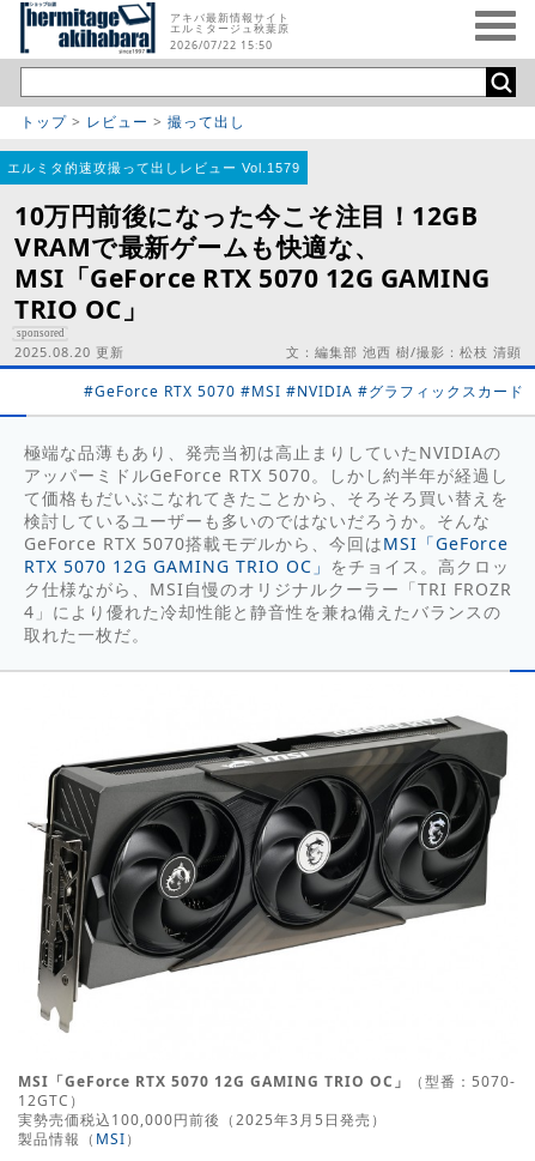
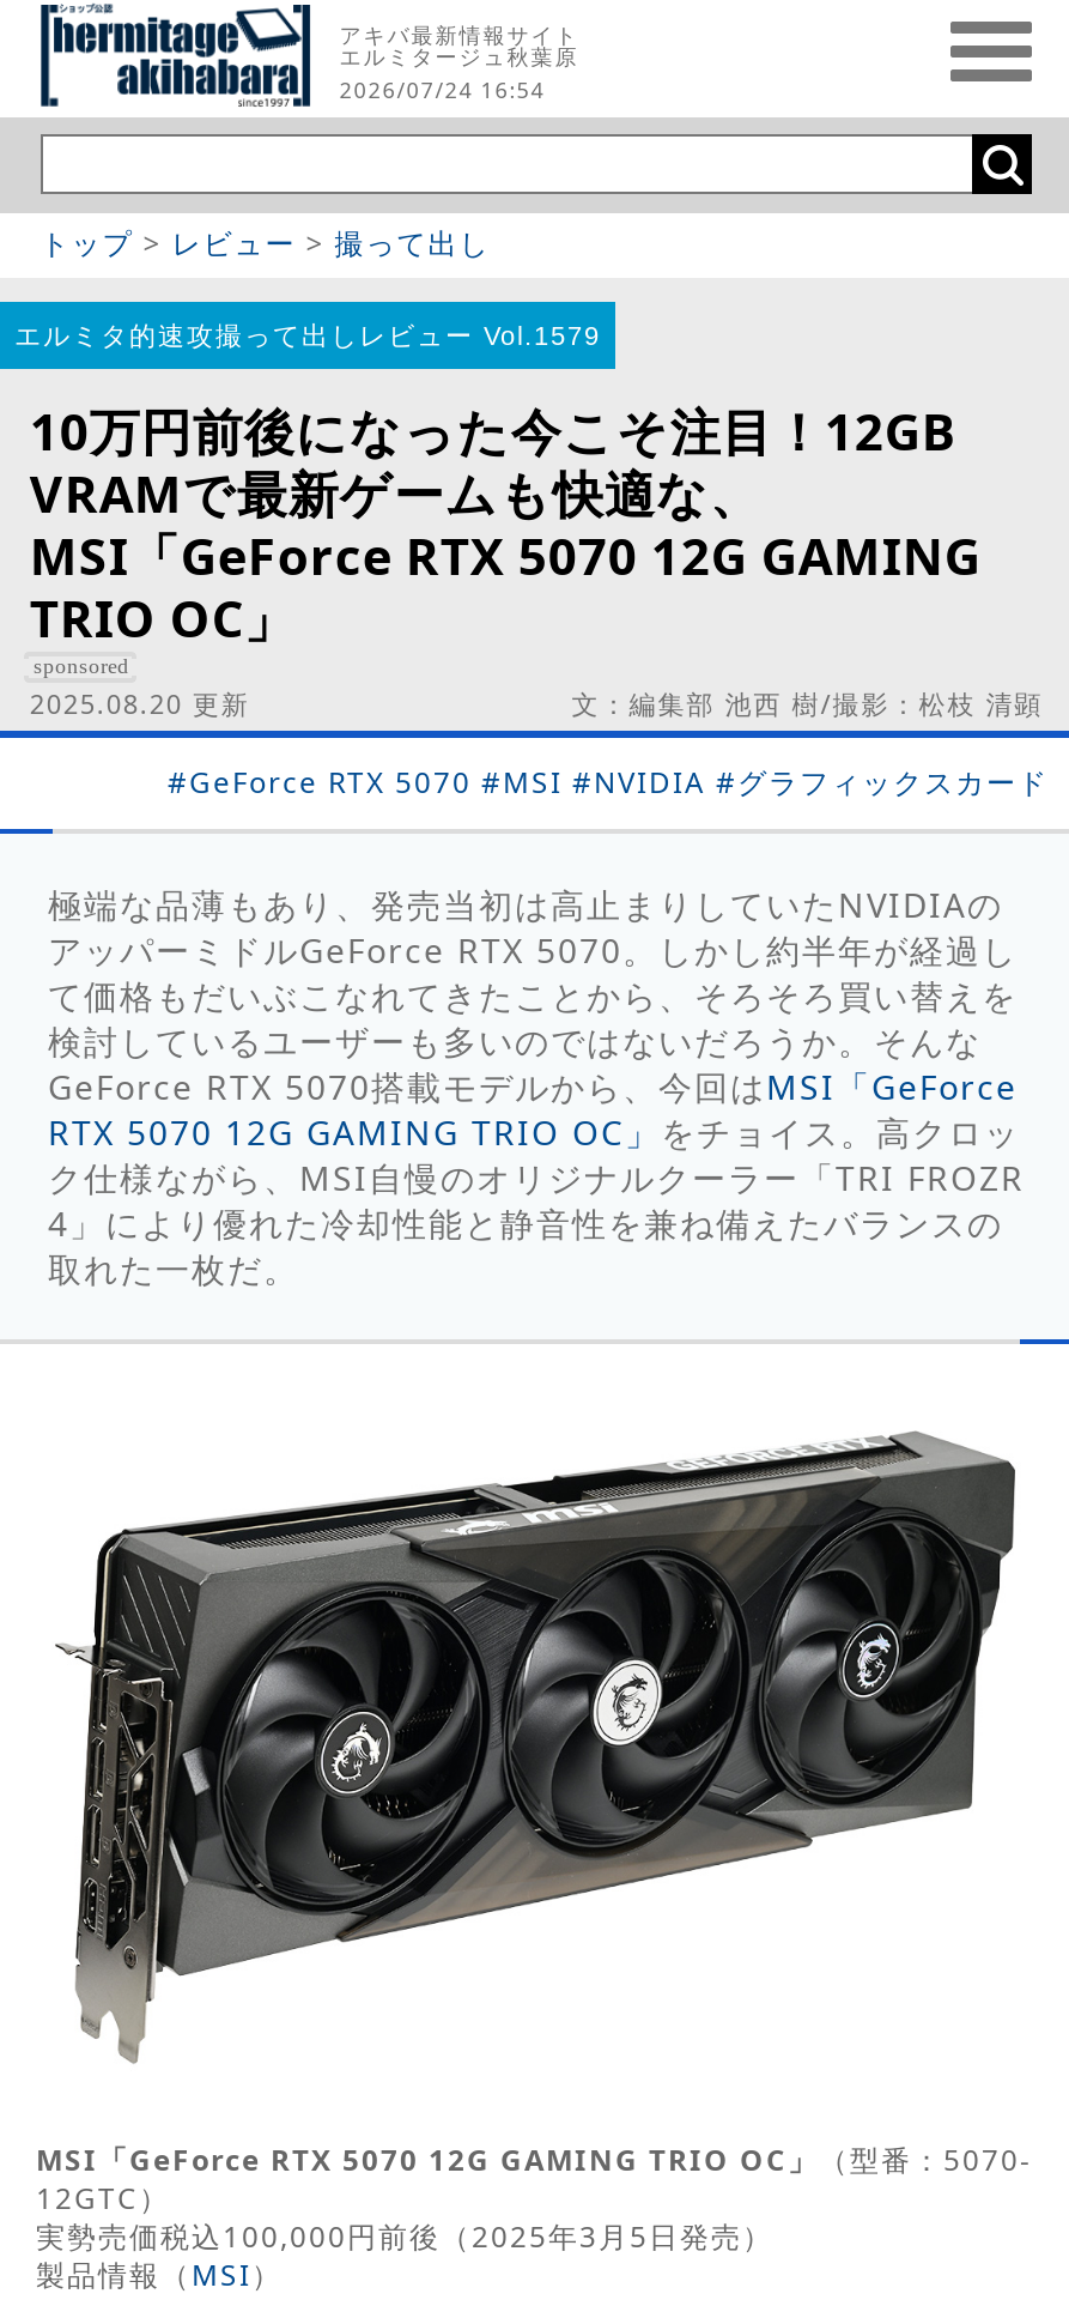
[170,37,273,53] 2026/07/22 15:50 -> [339,74,545,105] 2026/07/24 16:54

